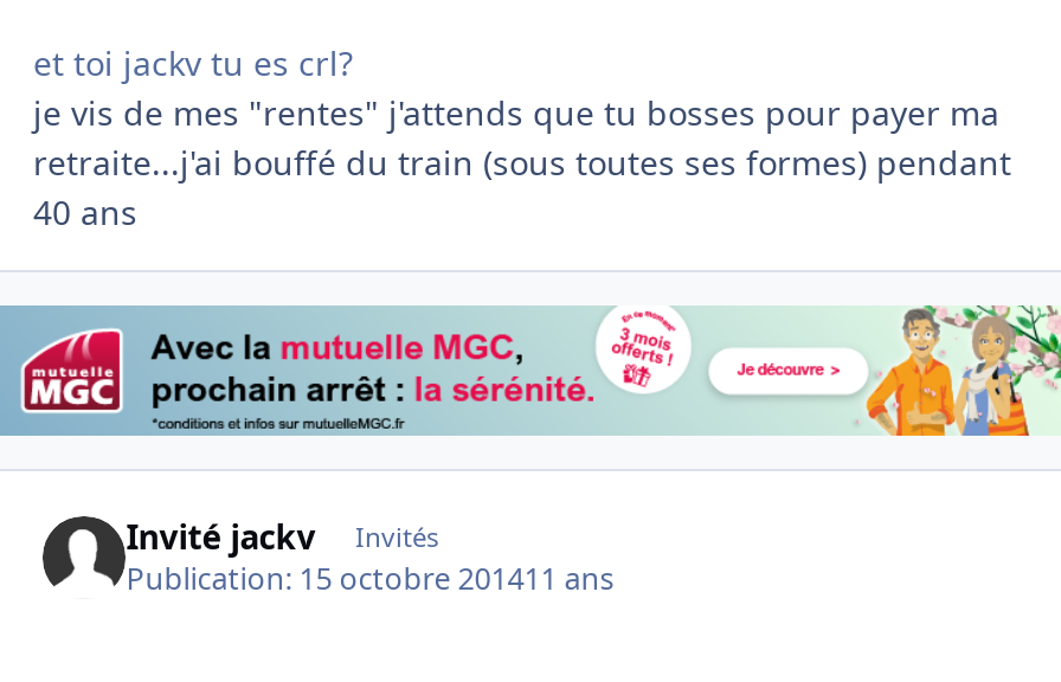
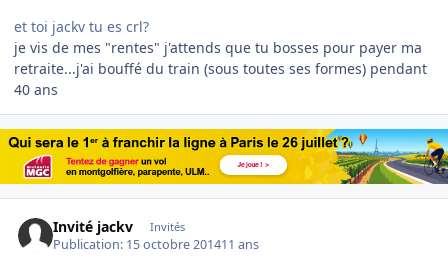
[7,303,1054,438] [image] -> [3,128,445,185] [image]

